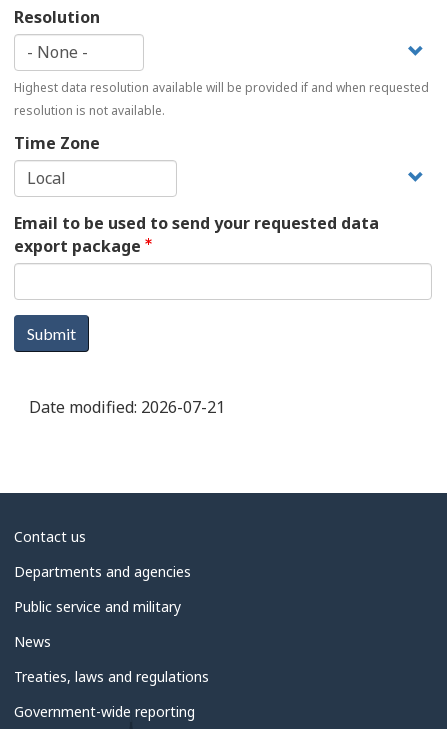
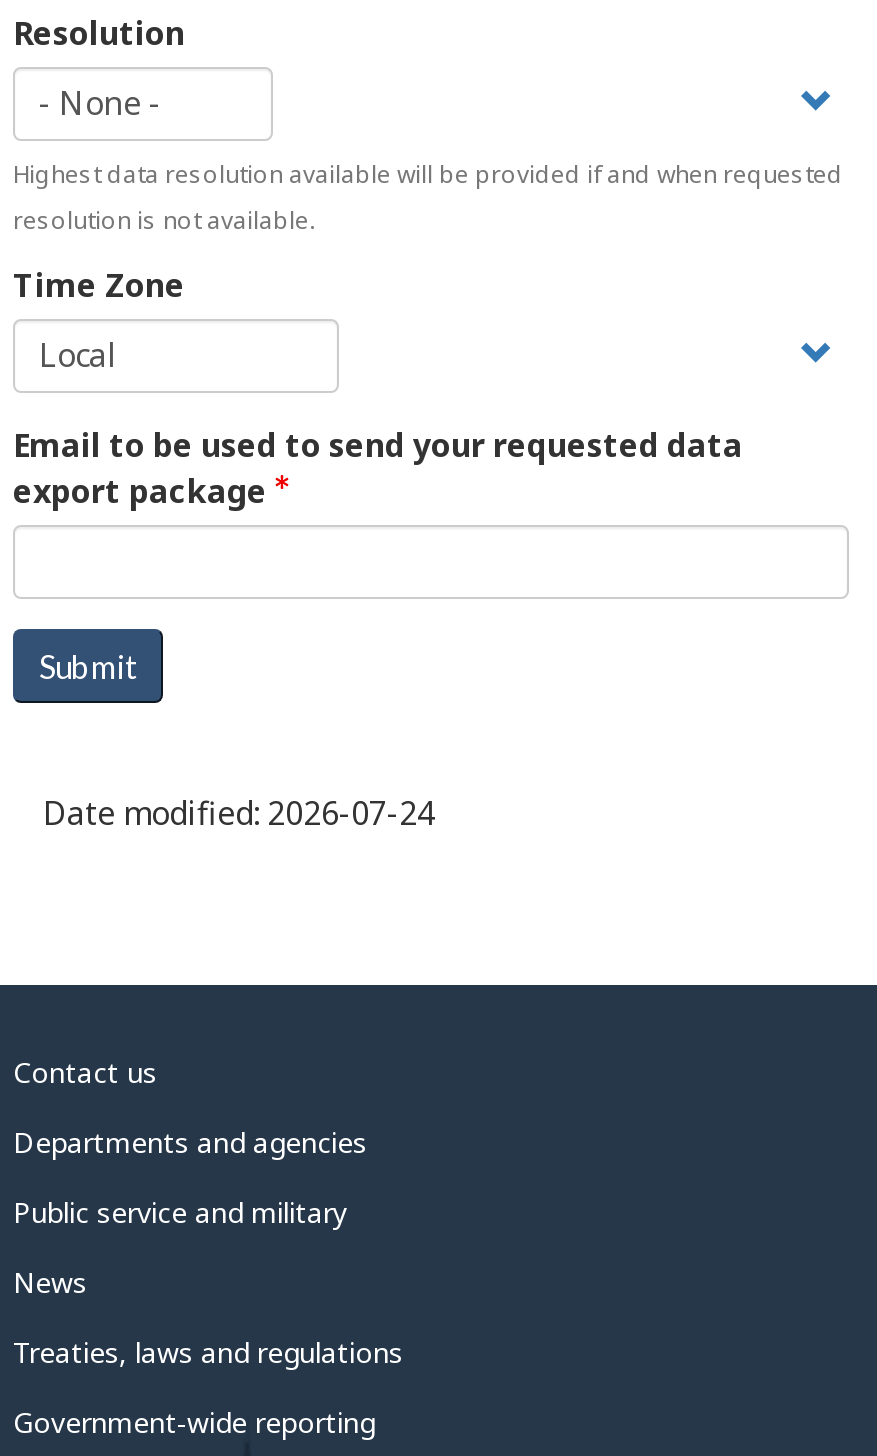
[29,396,225,418] Date modified: 2026-07-21 -> [43,790,435,834] Date modified: 2026-07-24

